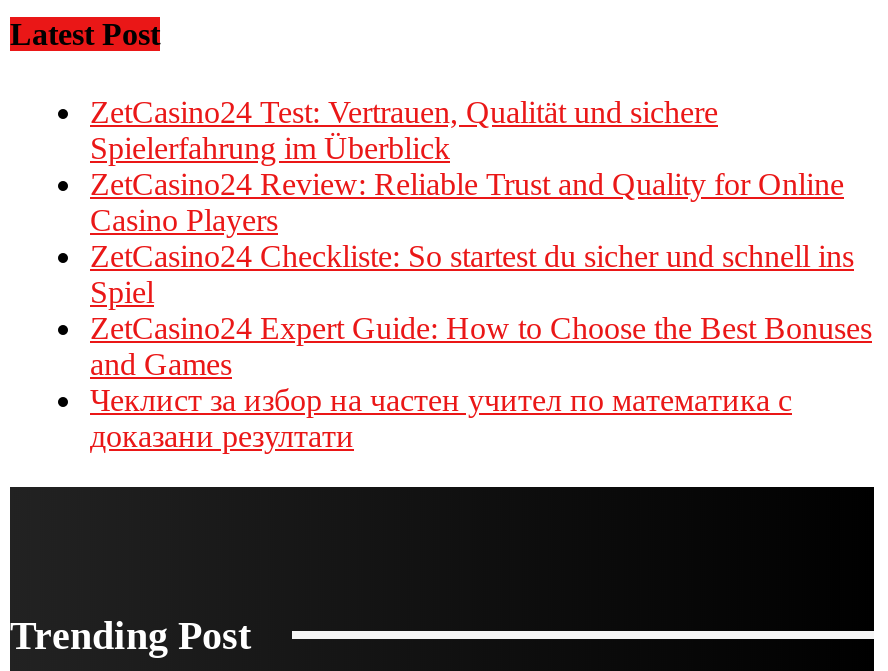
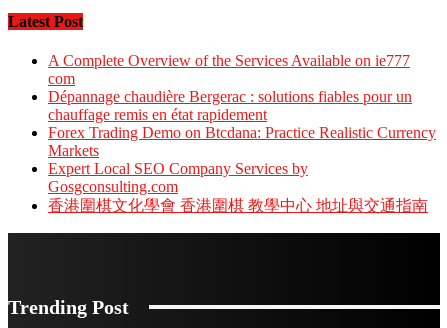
[90,96,872,454] ZetCasino24 Test: Vertrauen, Qualität und sichere | Spielerfahrung im Überblick | ZetCasino24 Review: Reliable Trust and Quality for Online | Casino Players | ZetCasino24 Checkliste: So startest du sicher und schnell ins | Spiel | ZetCasino24 Expert Guide: How to Choose the Best Bonuses | and Games | Чеклист за избор на частен учител по математика с | доказани резултати -> [48,52,436,214] A Complete Overview of the Services Available on ie777 | com | Dépannage chaudière Bergerac : solutions fiables pour un | chauffage remis en état rapidement | Forex Trading Demo on Btcdana: Practice Realistic Currency | Markets | Expert Local SEO Company Services by | Gosgconsulting.com | 香港圍棋文化學會 香港圍棋 教學中心 地址與交通指南

